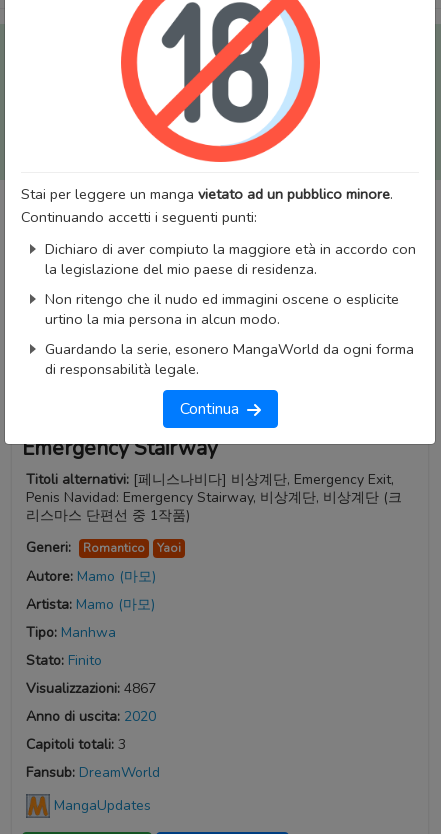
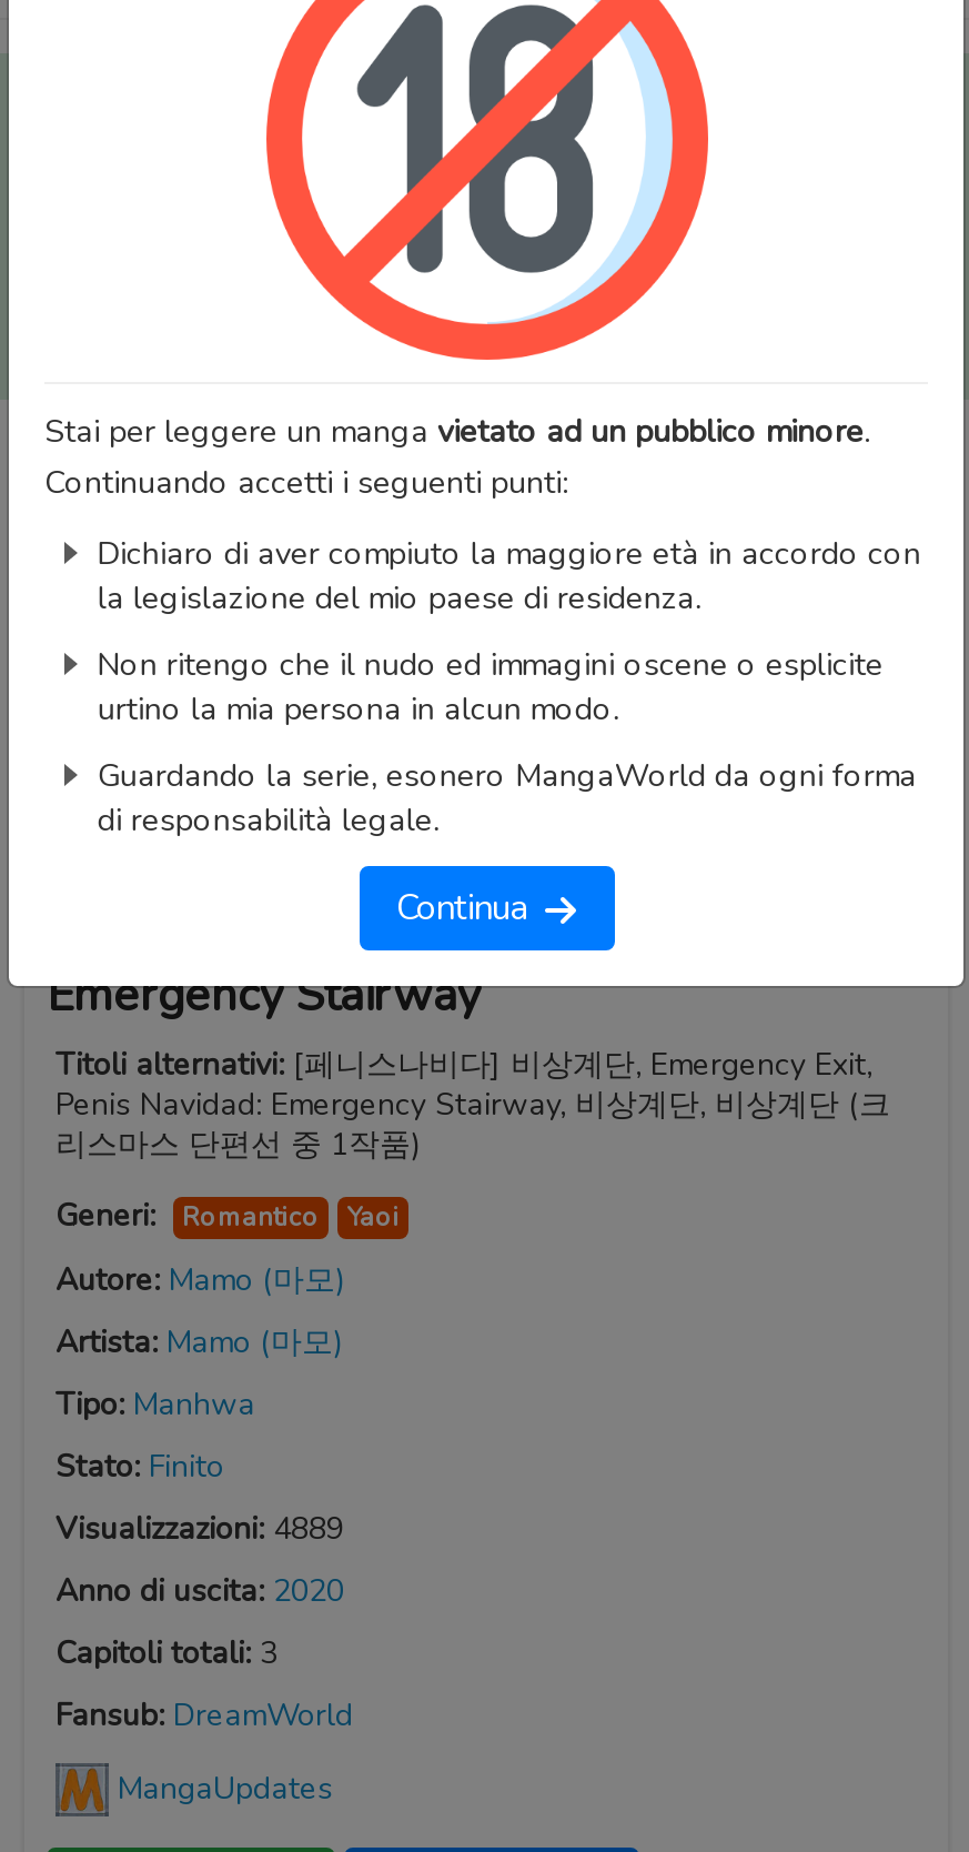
[26,679,156,698] Visualizzazioni: 4867 -> [55,1507,344,1550] Visualizzazioni: 4889

